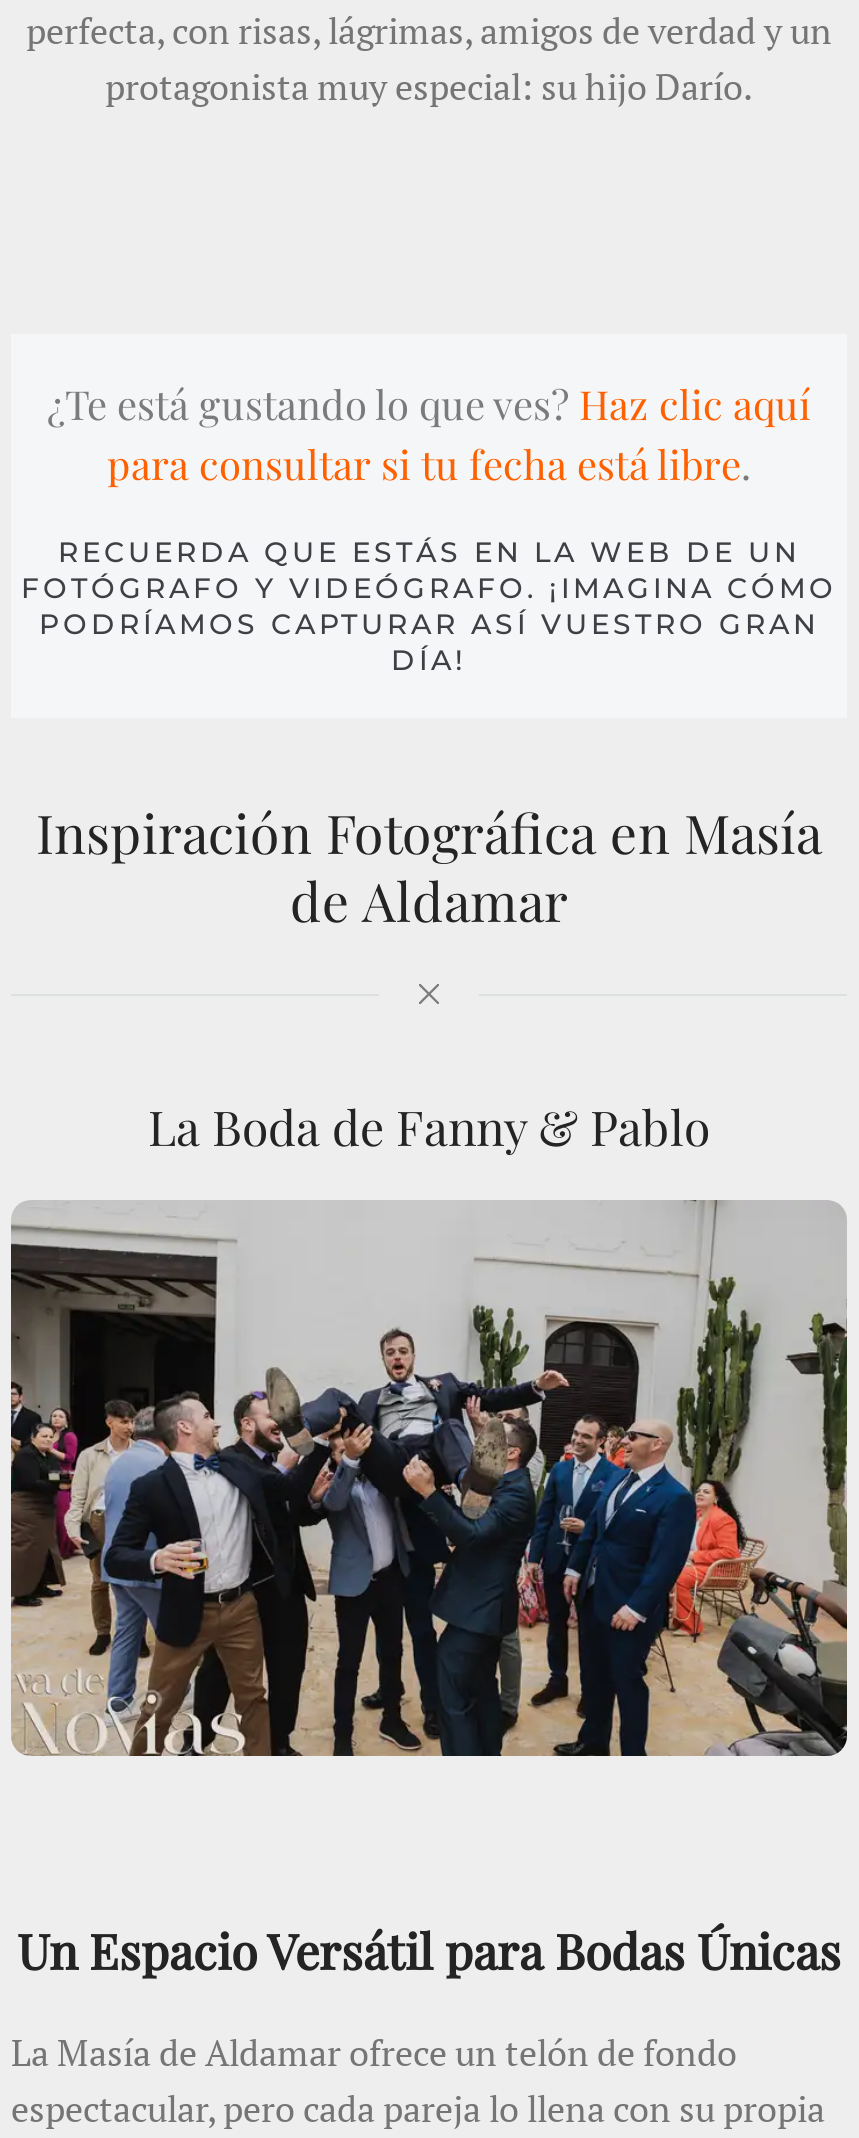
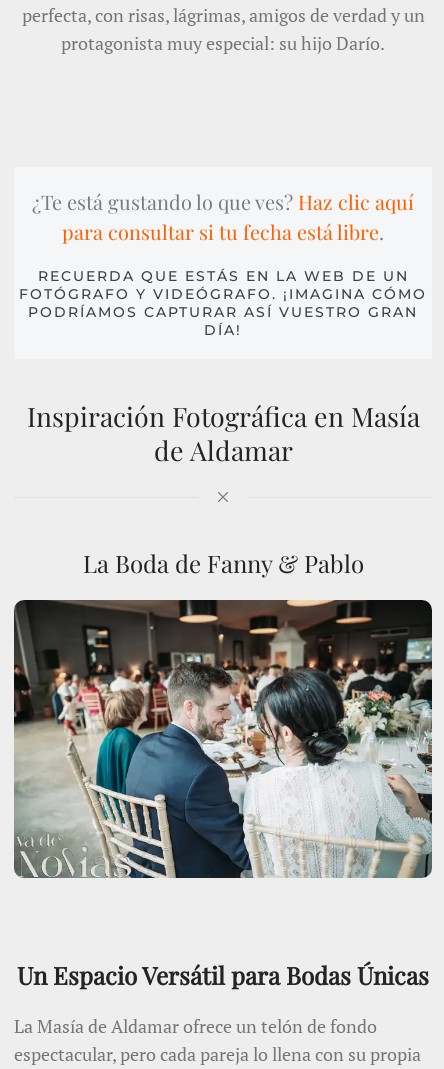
[9,1200,849,1758] [image] -> [13,599,433,879] [image]

